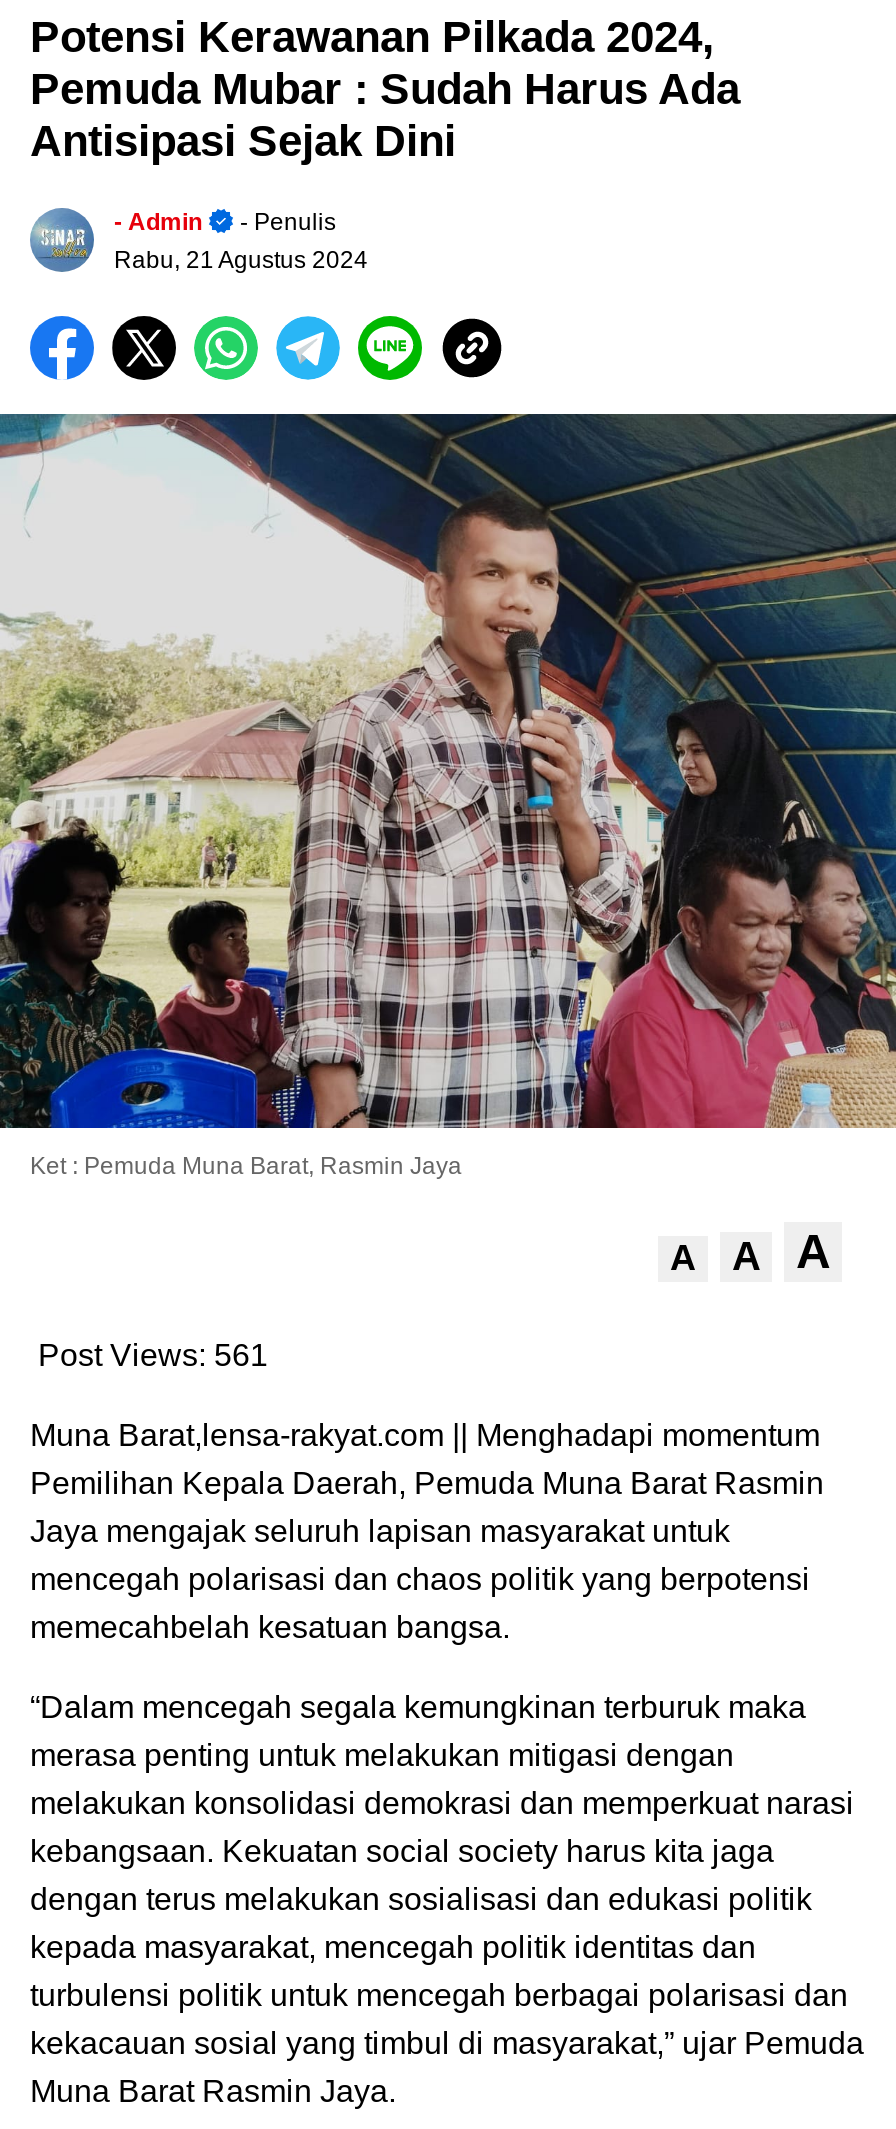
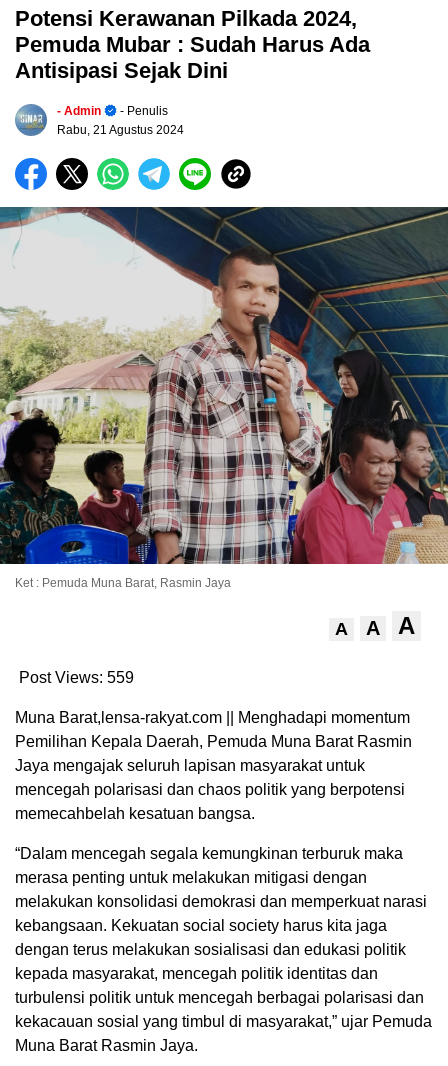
[38,1339,268,1373] Post Views: 561 -> [19,669,134,686] Post Views: 559

